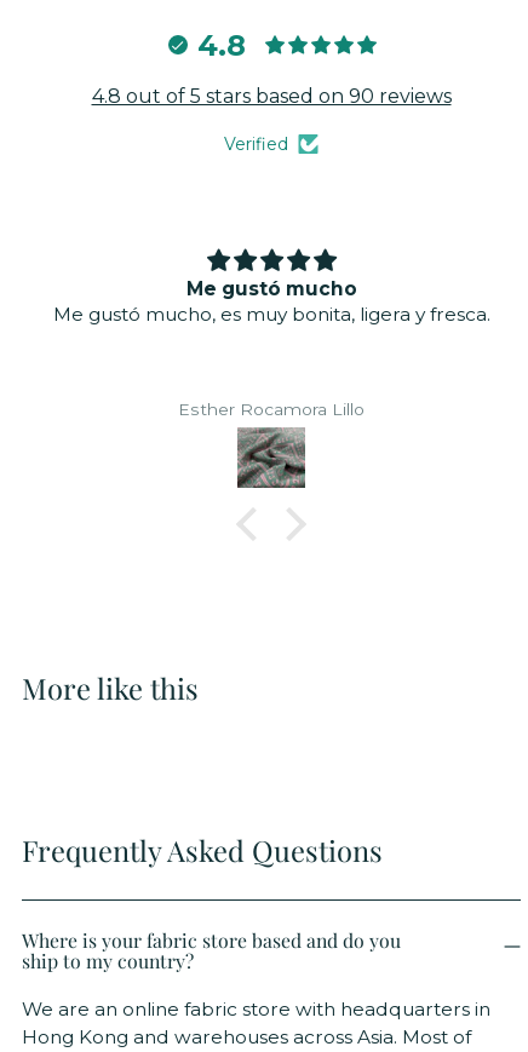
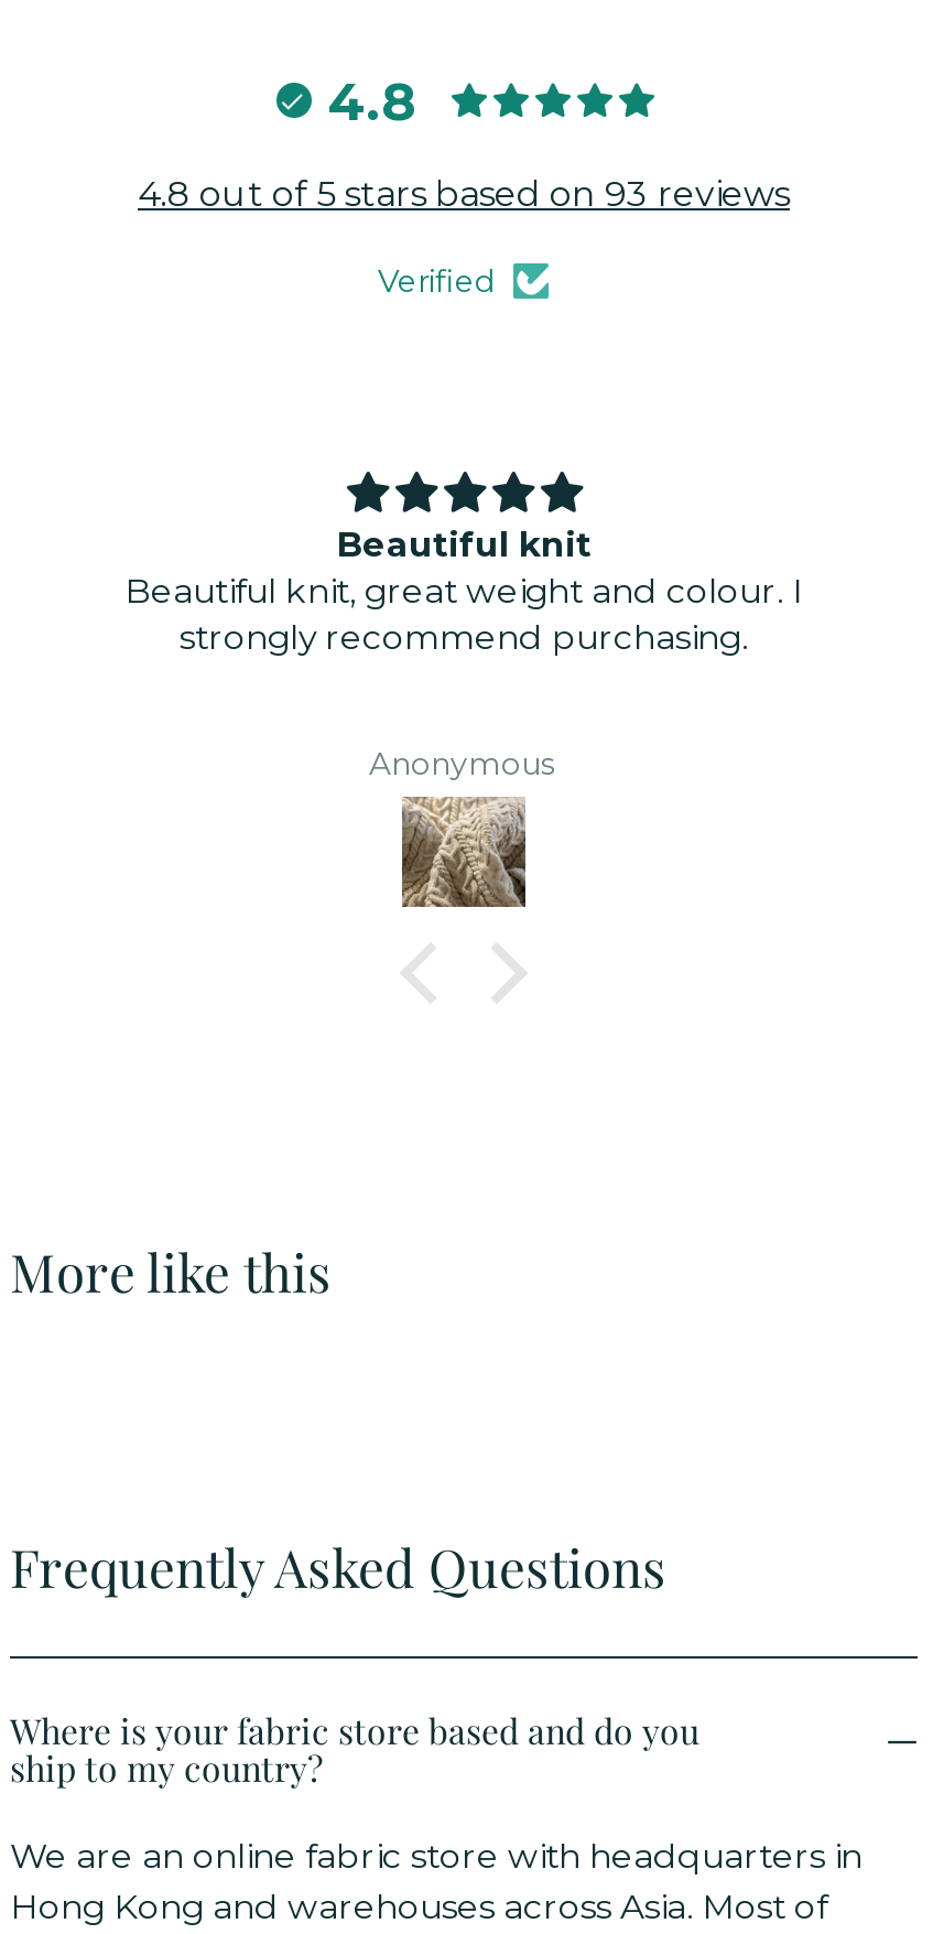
[91,85,451,108] 4.8 out of 5 stars based on 90 reviews -> [138,173,790,215] 4.8 out of 5 stars based on 93 reviews
[53,277,490,326] Me gustó mucho | Me gustó mucho, es muy bonita, ligera y fresca. -> [124,524,803,658] Beautiful knit | Beautiful knit, great weight and colour. I | strongly recommend purchasing.
[178,399,365,418] Esther Rocamora Lillo -> [369,745,558,780] Anonymous
[236,427,306,489] [image] -> [400,797,528,909] [image]

